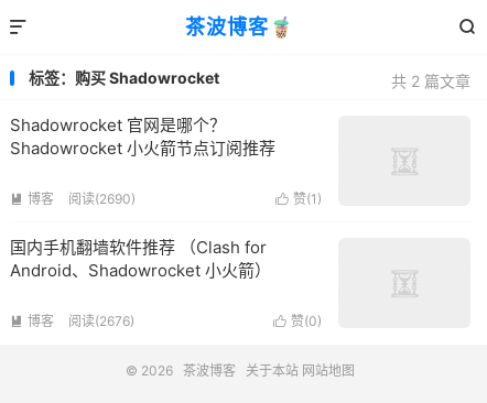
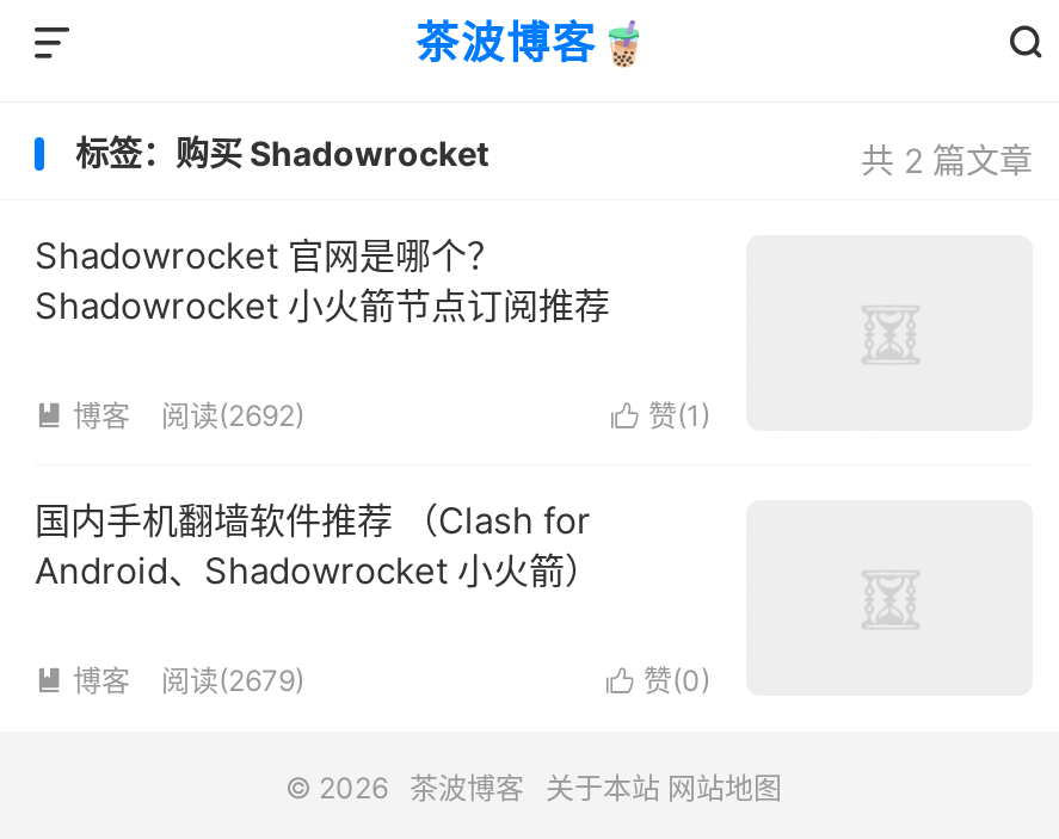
[68,190,136,207] 阅读(2690) -> [161,397,304,433] 阅读(2692)
[68,313,134,329] 阅读(2676) -> [161,662,304,698] 阅读(2679)

